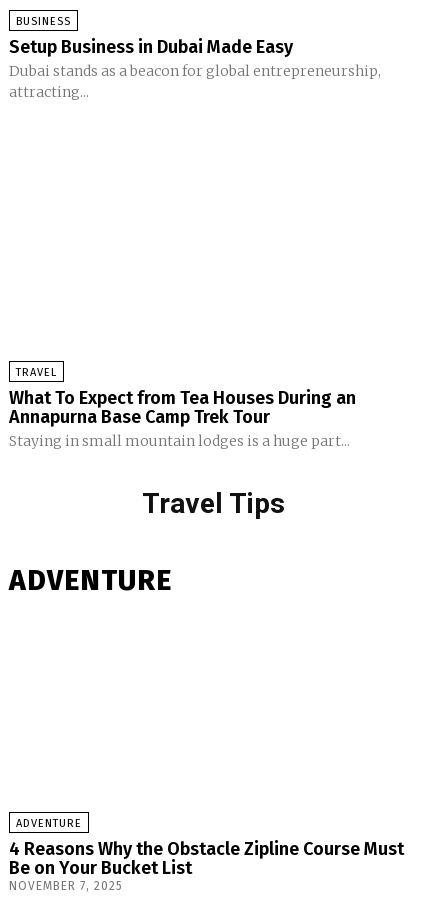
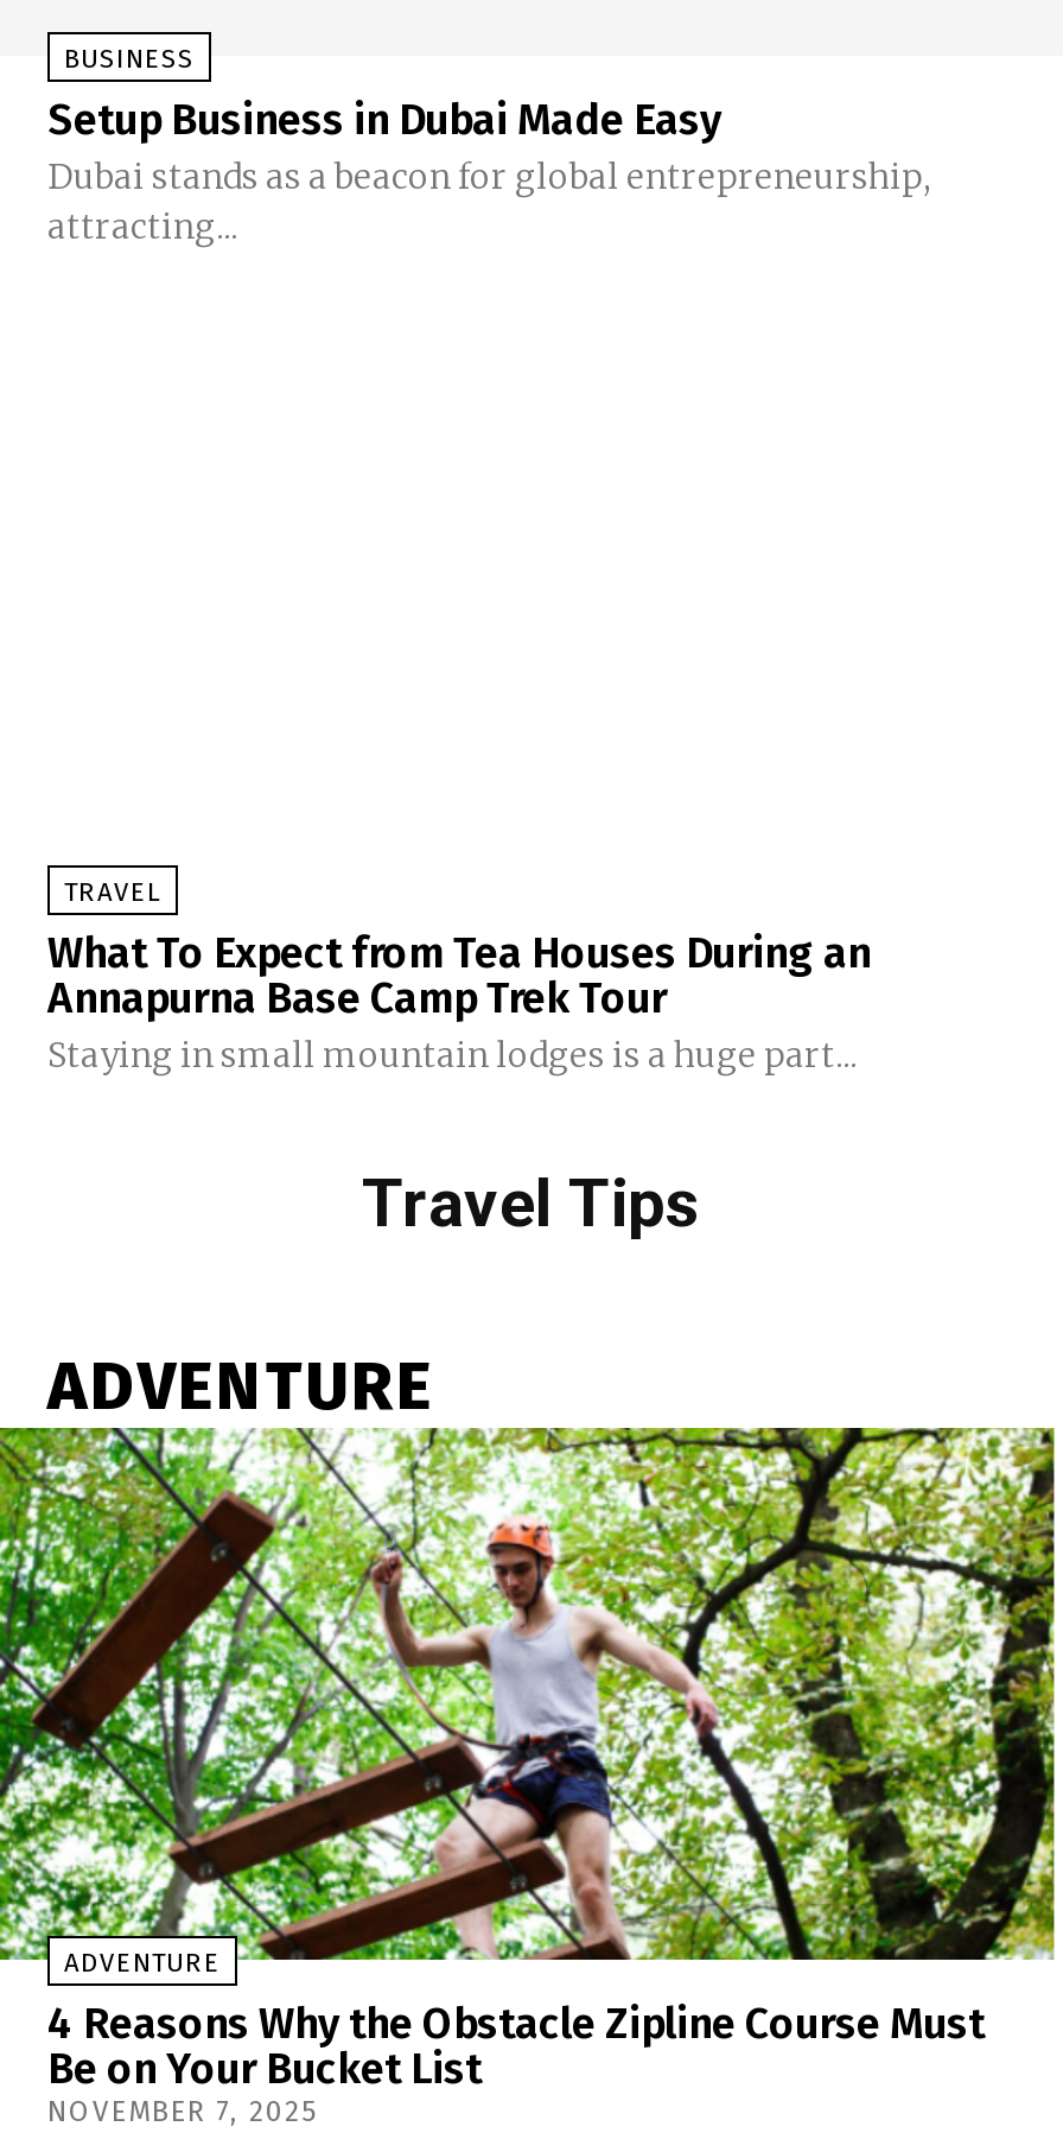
none -> [7,1426,1056,1962] [image]

